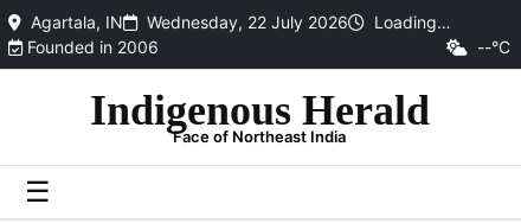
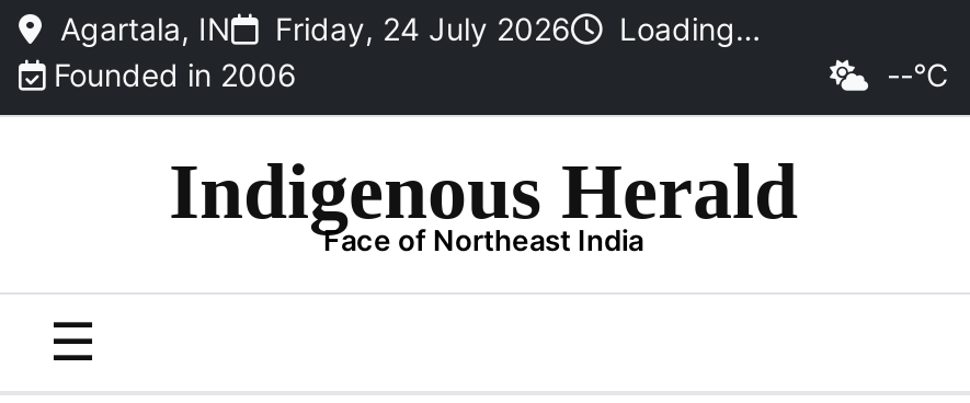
[142,12,348,32] Wednesday, 22 July 2026 -> [266,10,571,47] Friday, 24 July 2026

